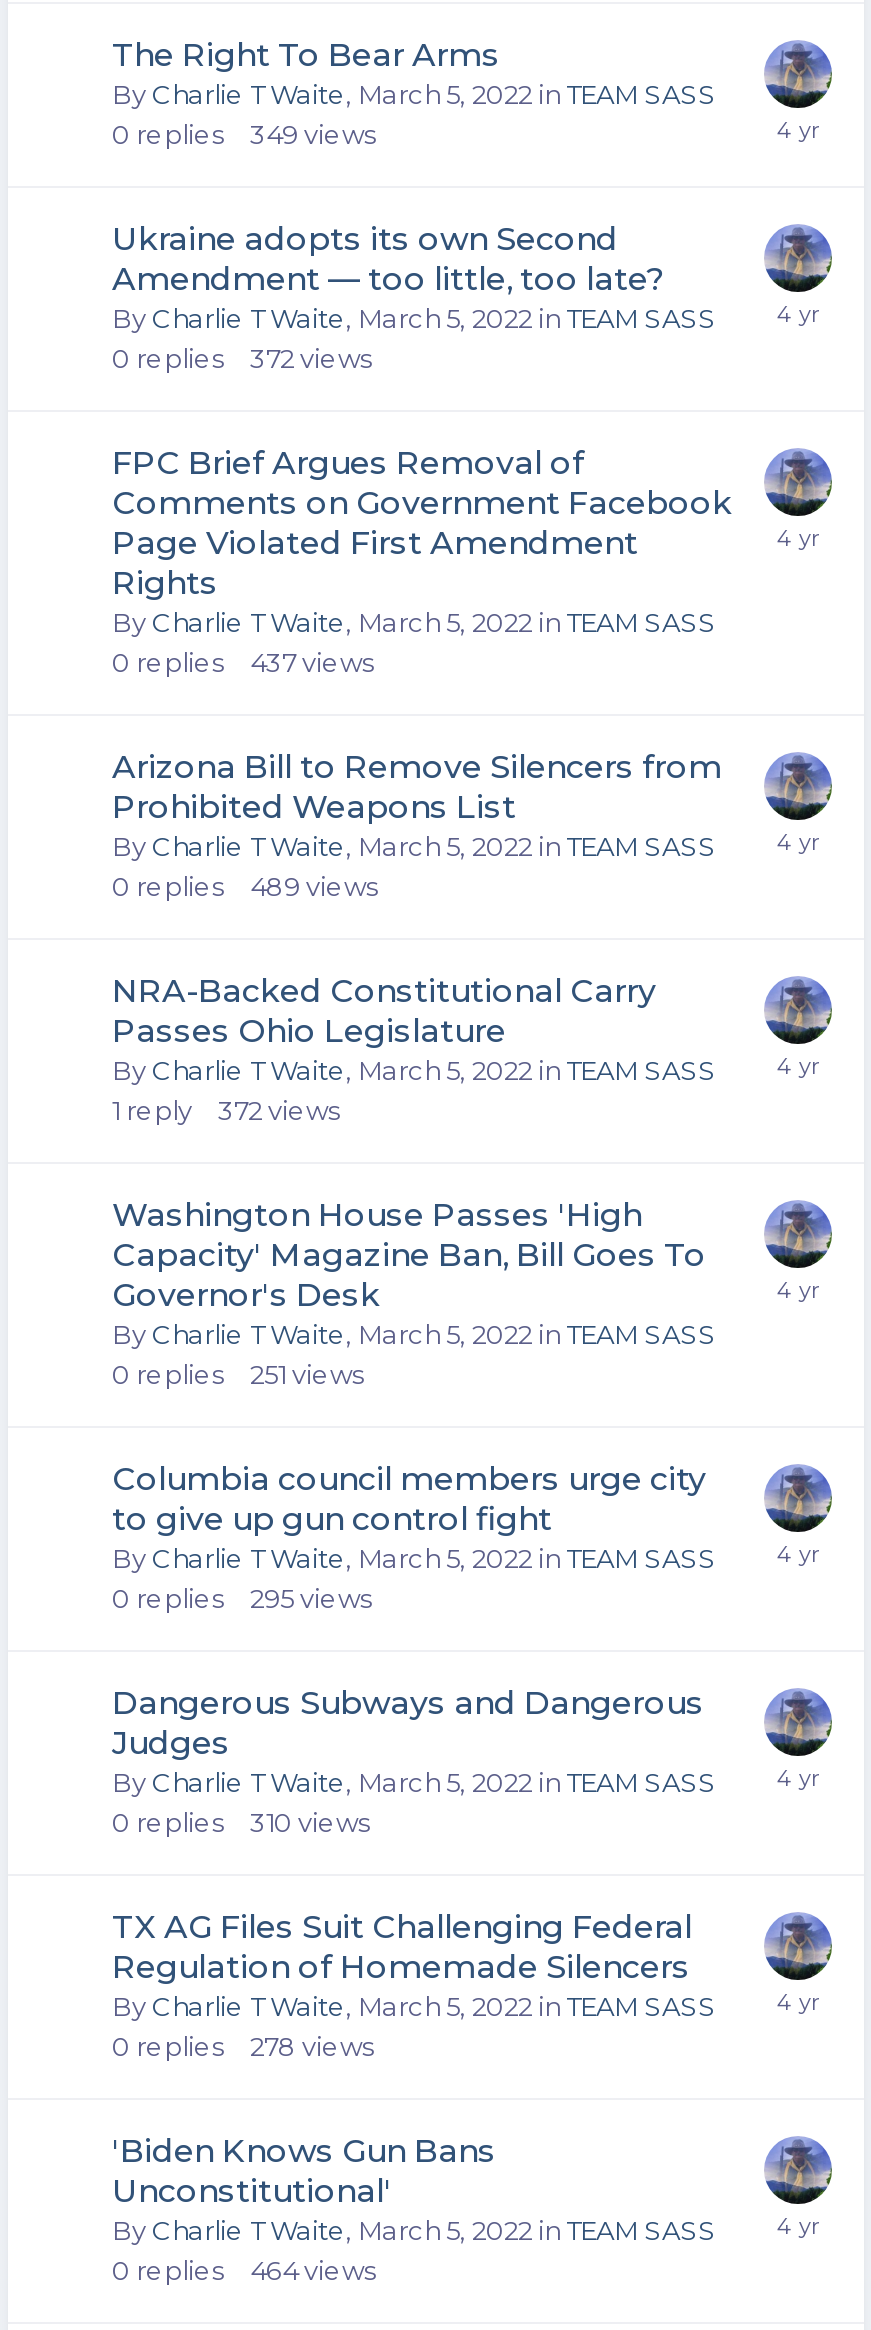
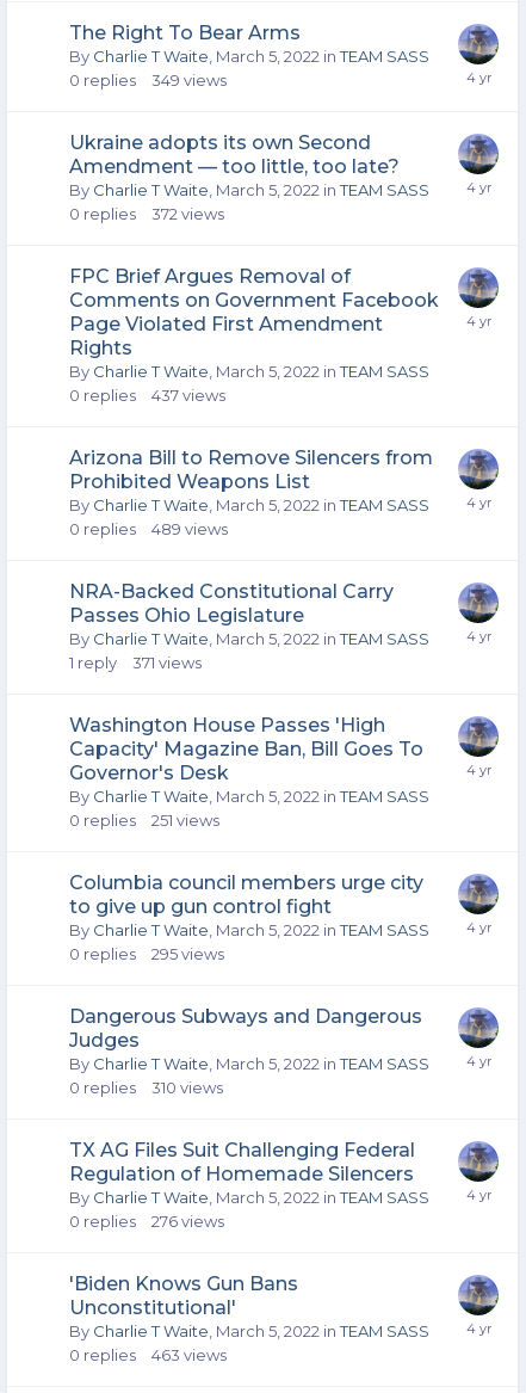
[112,1094,340,1126] 1 reply 372 views -> [69,653,202,672] 1 reply 371 views
[250,2030,374,2062] 278 views -> [151,1212,224,1231] 276 views
[250,2254,376,2286] 464 views -> [151,1345,227,1364] 463 views

